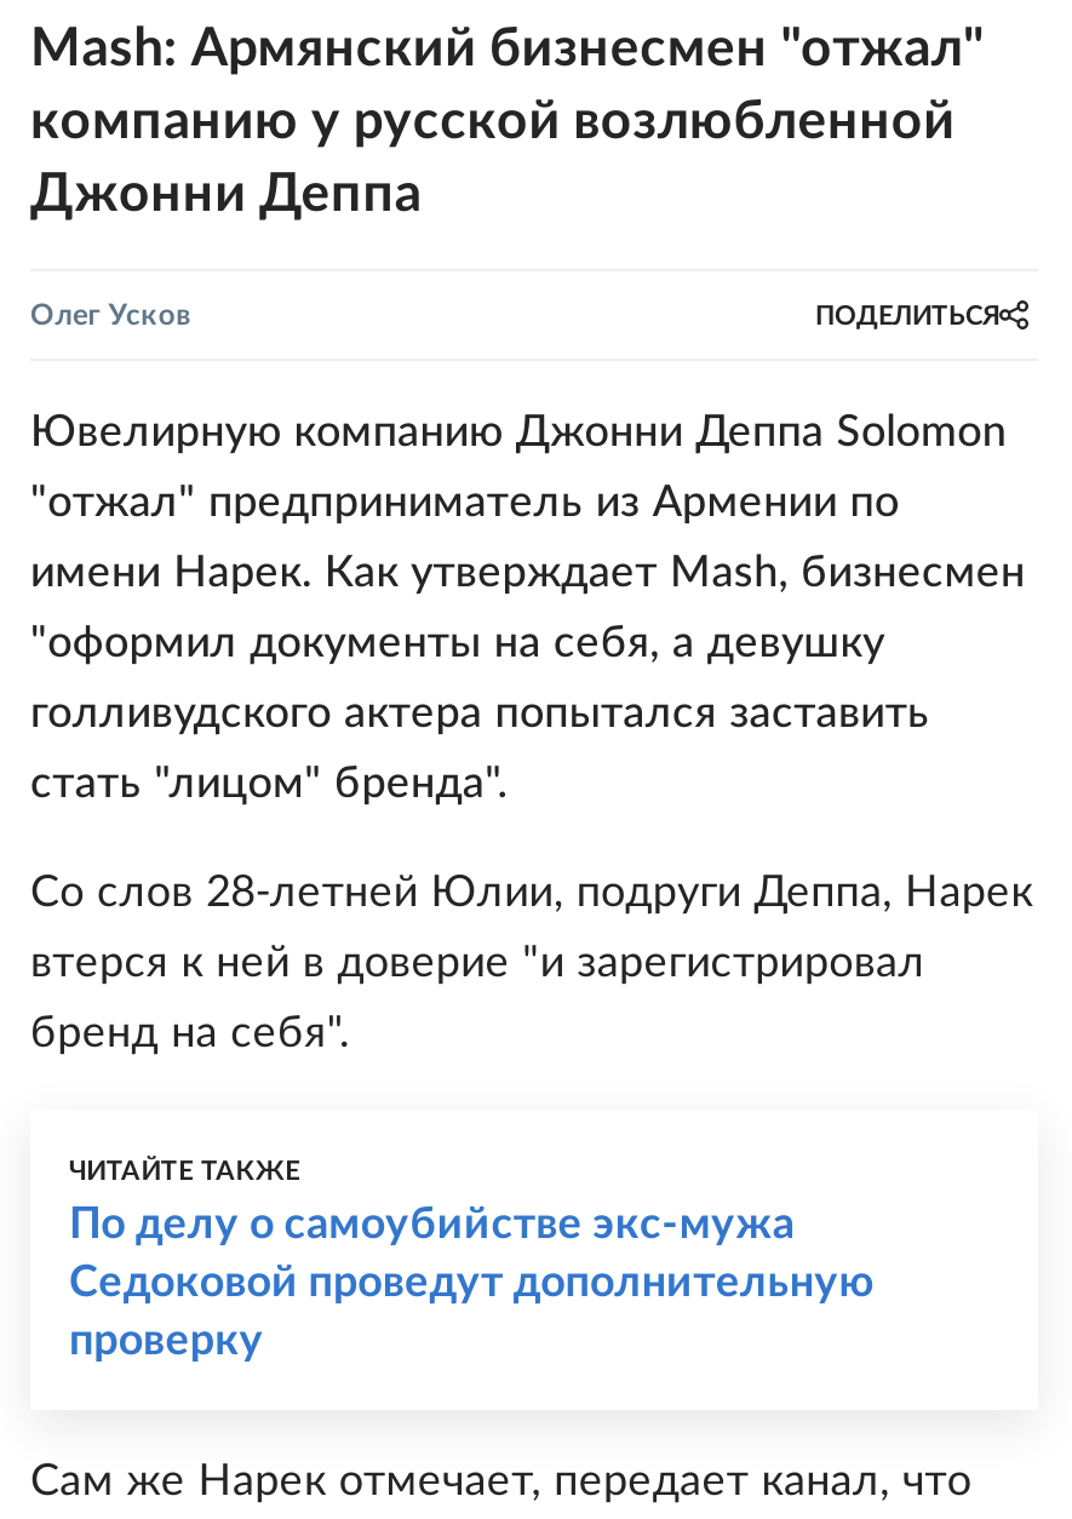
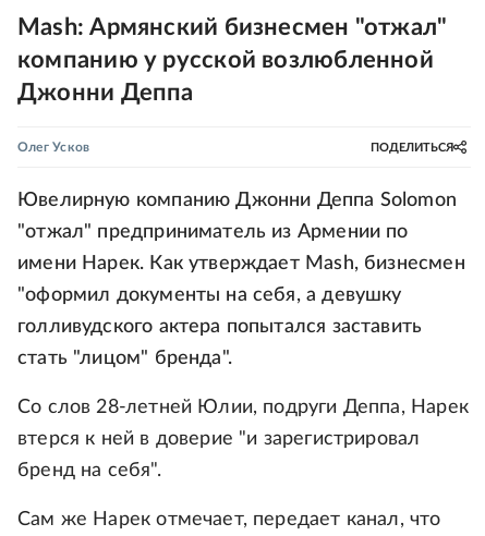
[69,1158,873,1364] ЧИТАЙТЕ ТАКЖЕ | По делу о самоубийстве экс-мужа | Седоковой проведут дополнительную | проверку -> none

